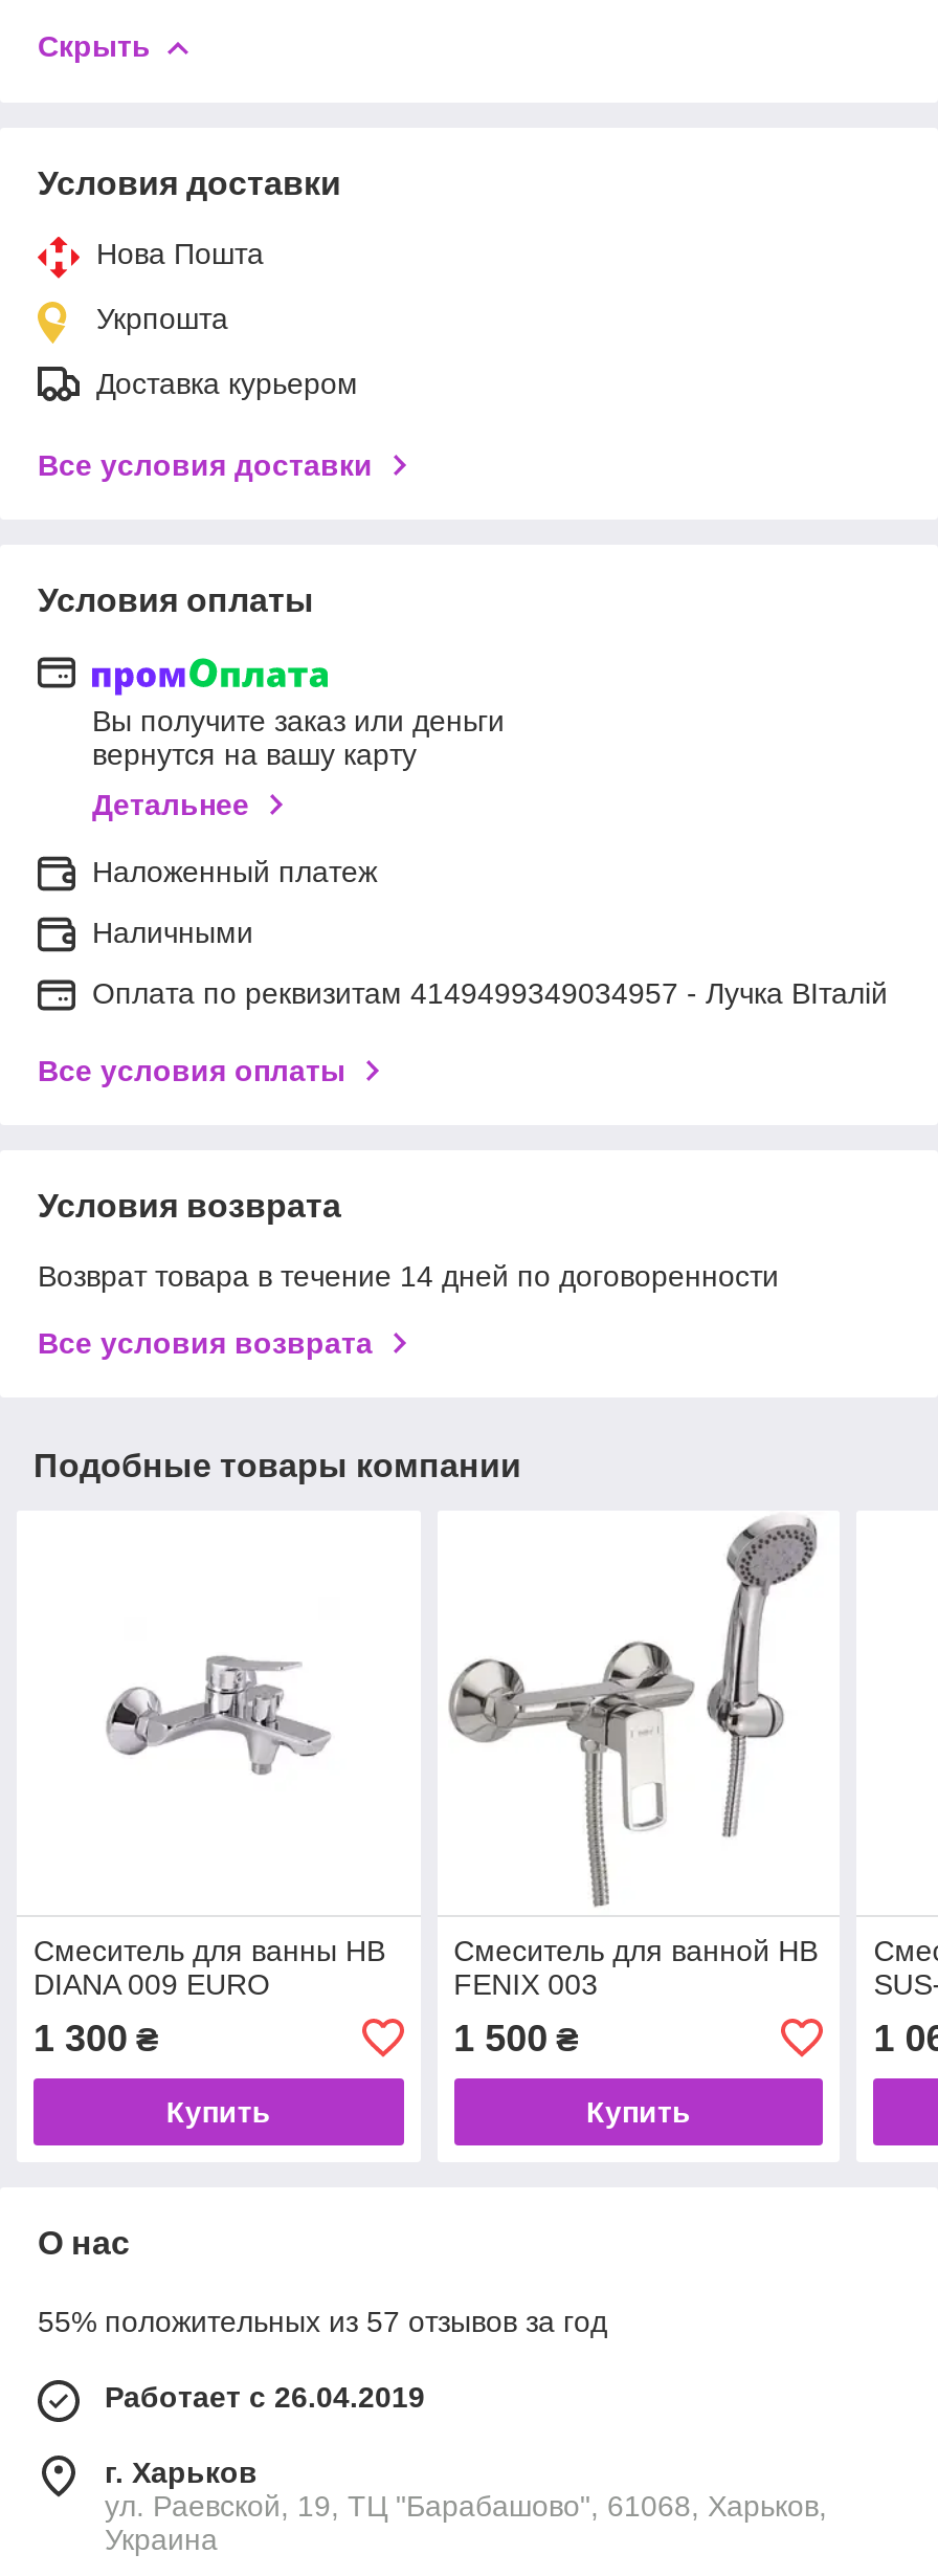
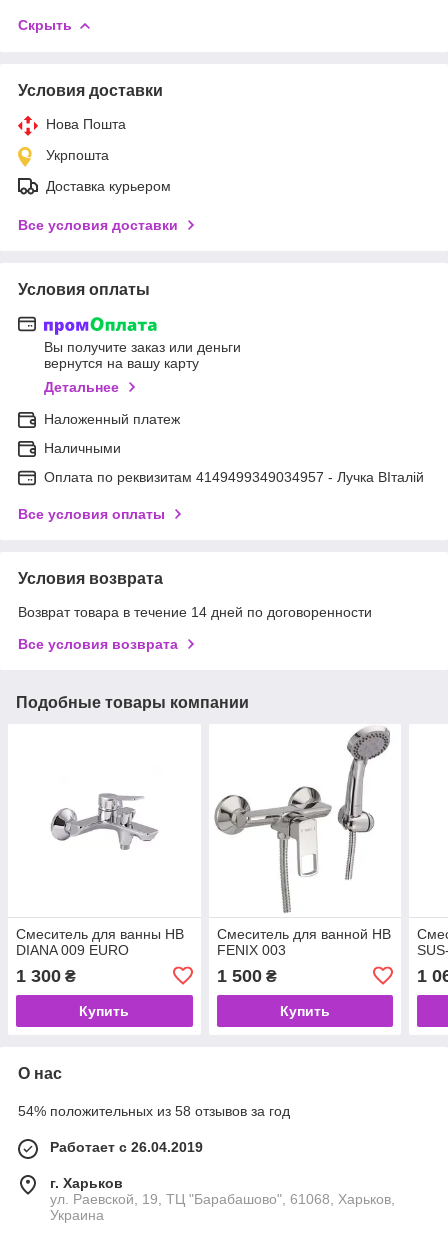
[38,2304,607,2338] 55% положительных из 57 отзывов за год -> [18,1103,290,1119] 54% положительных из 58 отзывов за год

